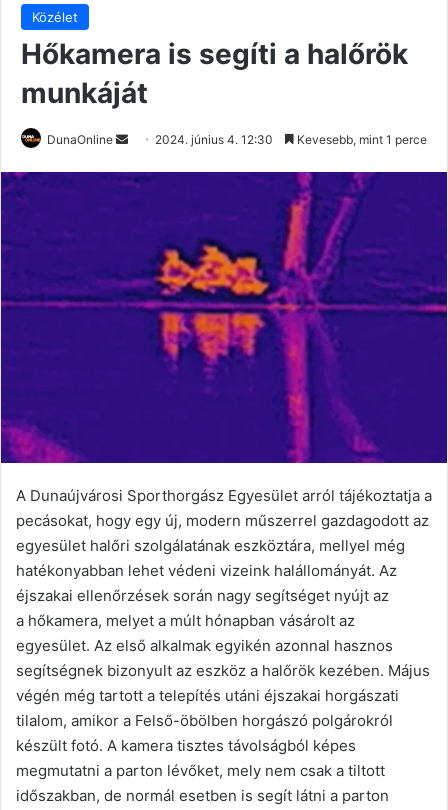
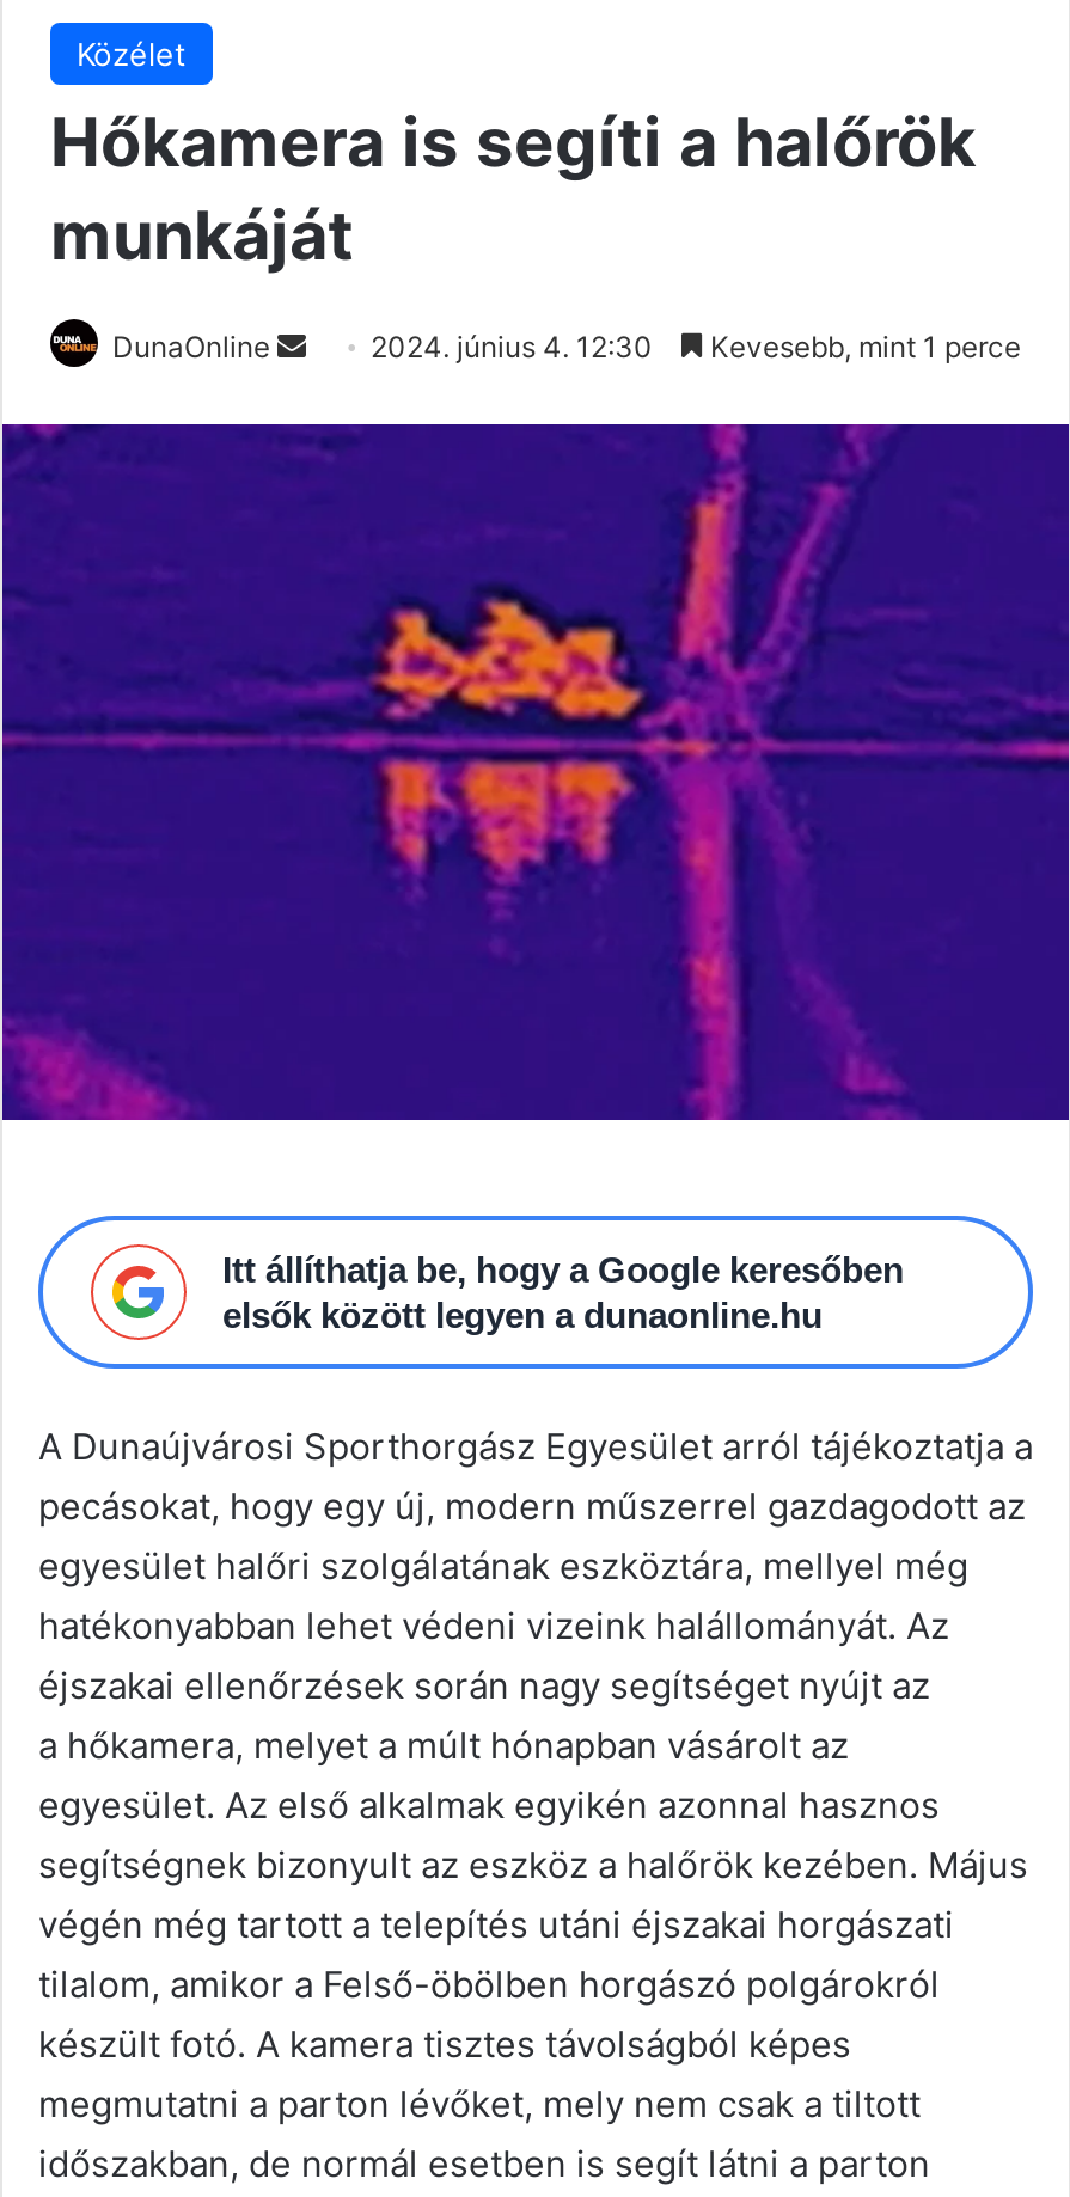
none -> [36,1213,1035,1371] [image] | Itt állíthatja be, hogy a Google keresőben | elsők között legyen a dunaonline.hu

